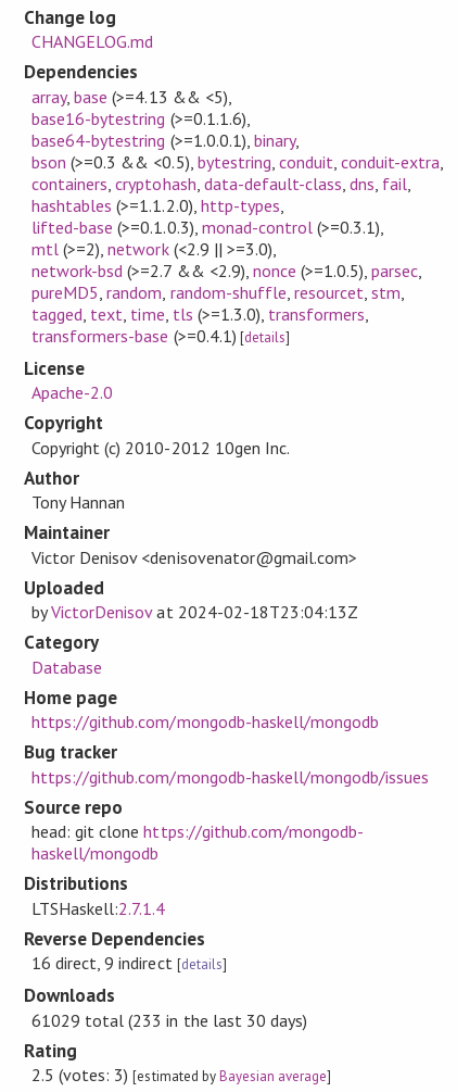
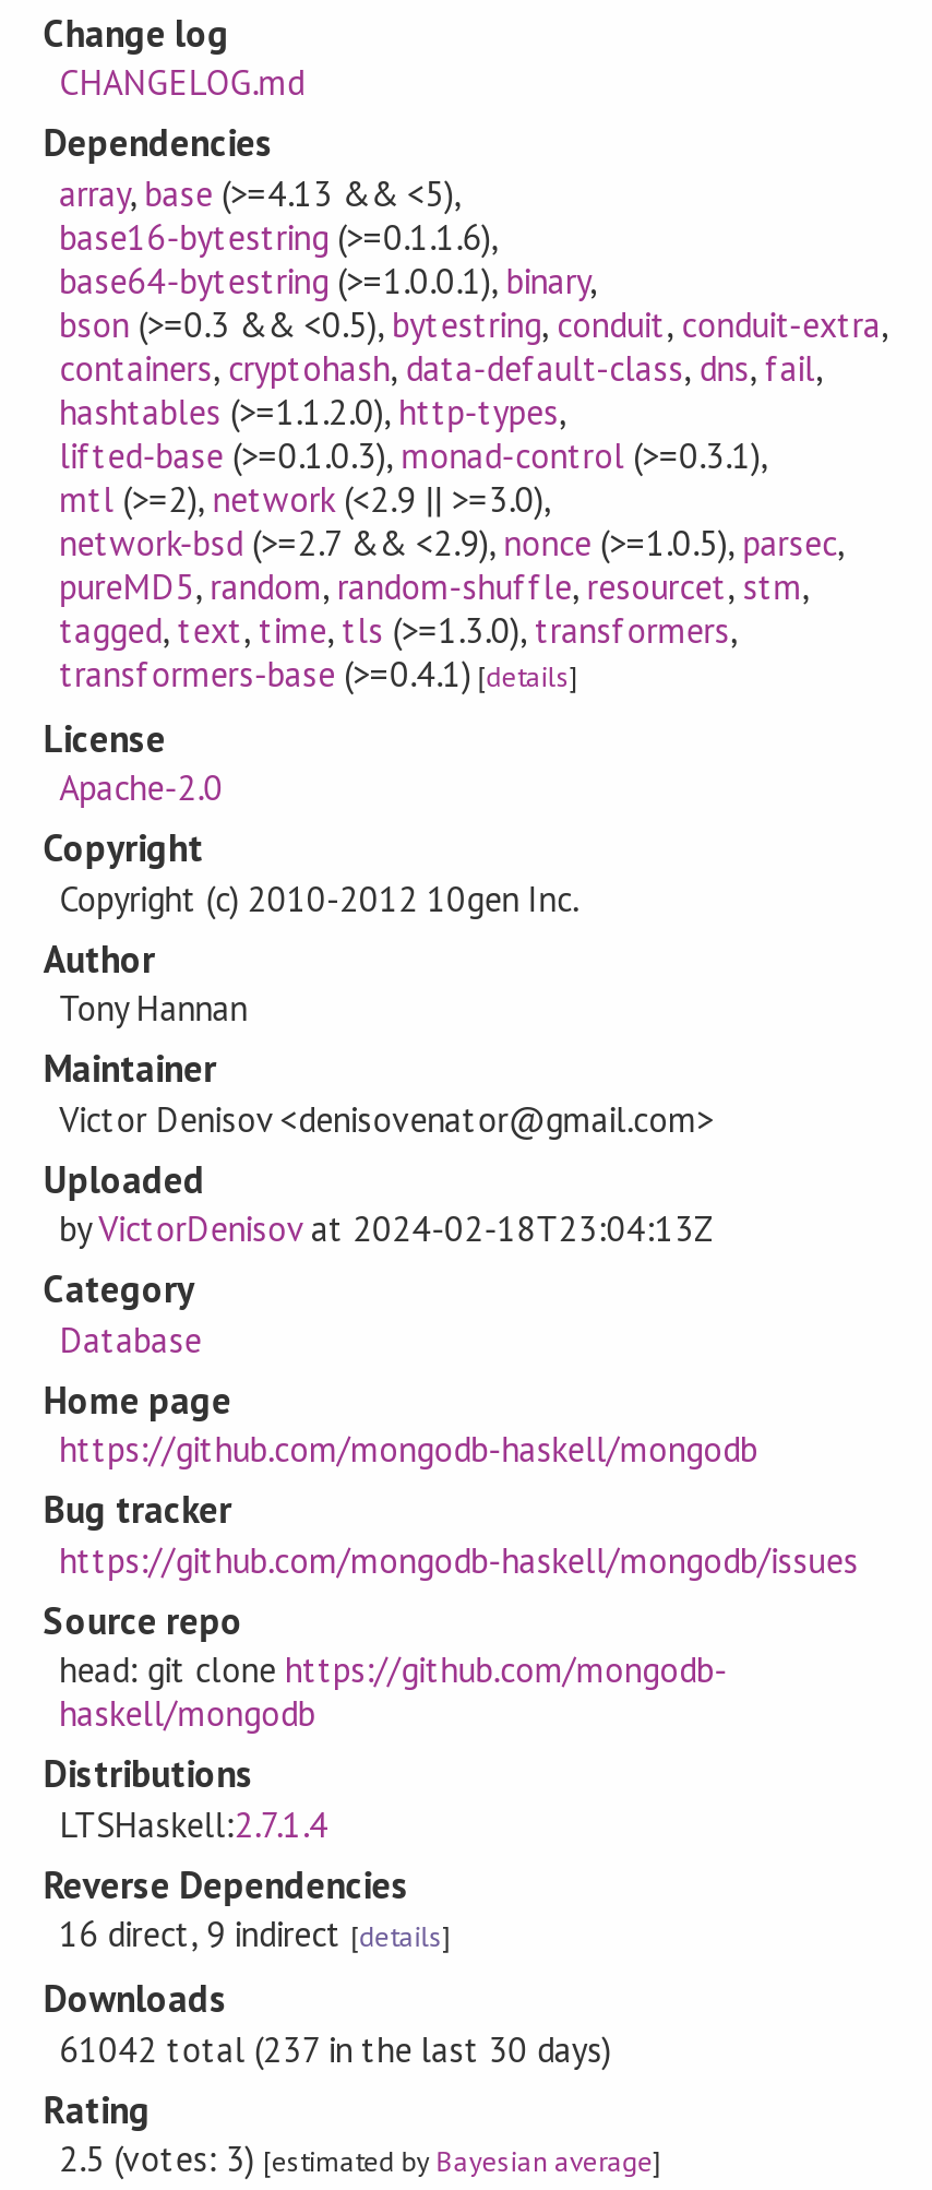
[32,1009,307,1031] 61029 total (233 in the last 30 days) -> [59,2026,611,2070] 61042 total (237 in the last 30 days)

